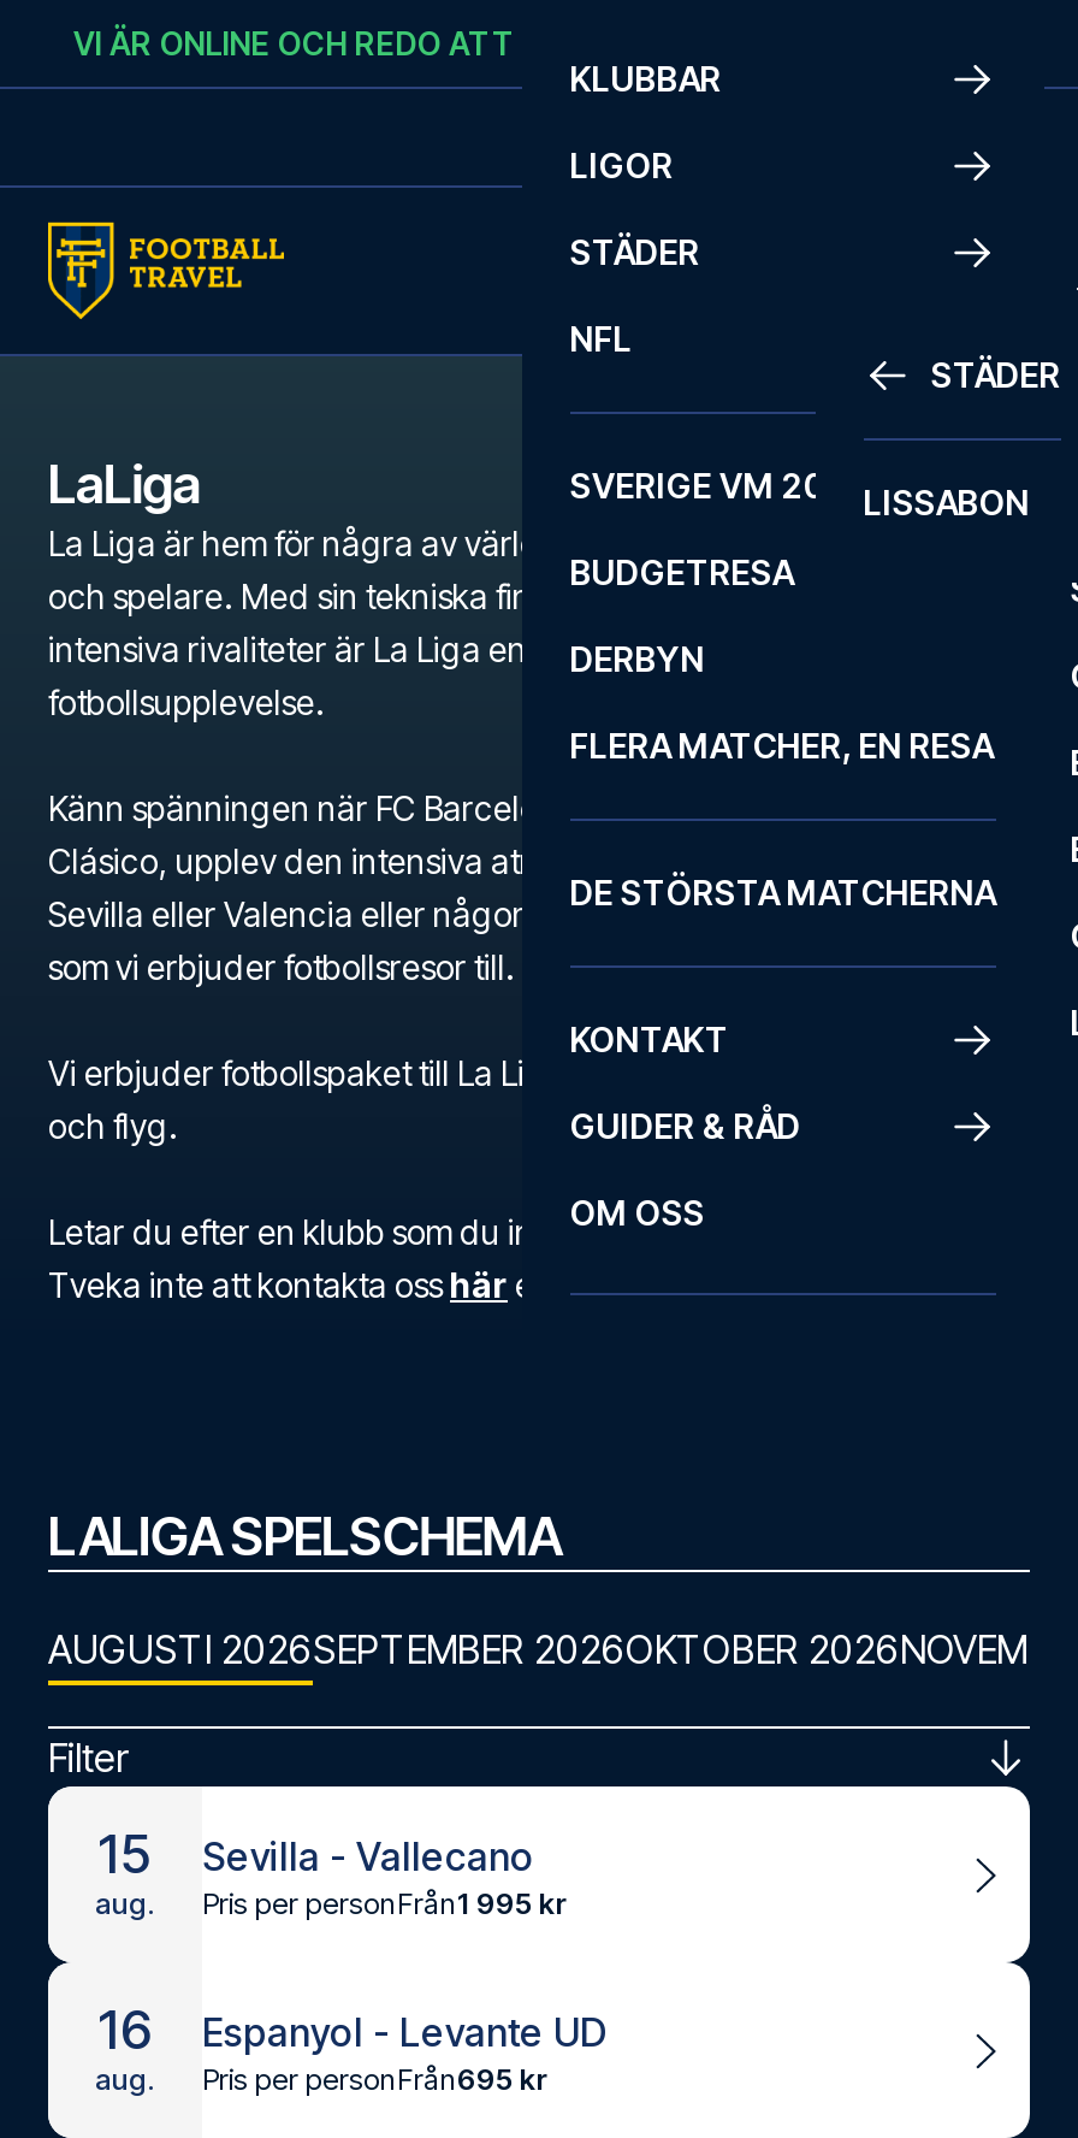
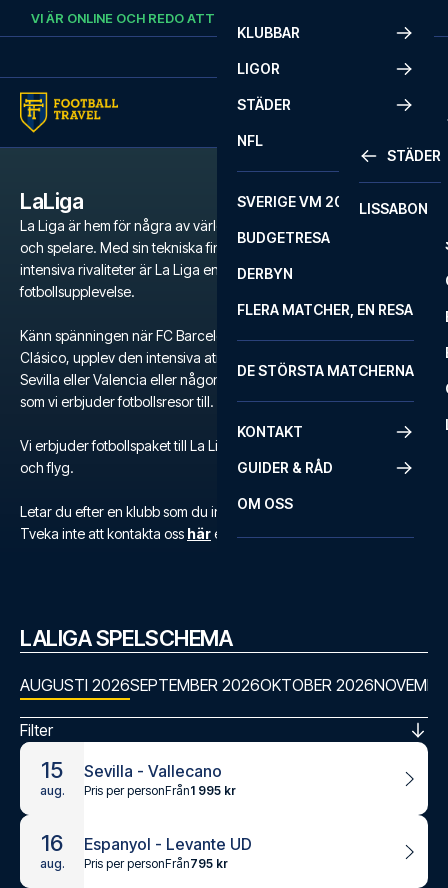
[202,2060,549,2096] Pris per personFrån695 kr -> [84,855,228,870] Pris per personFrån795 kr

